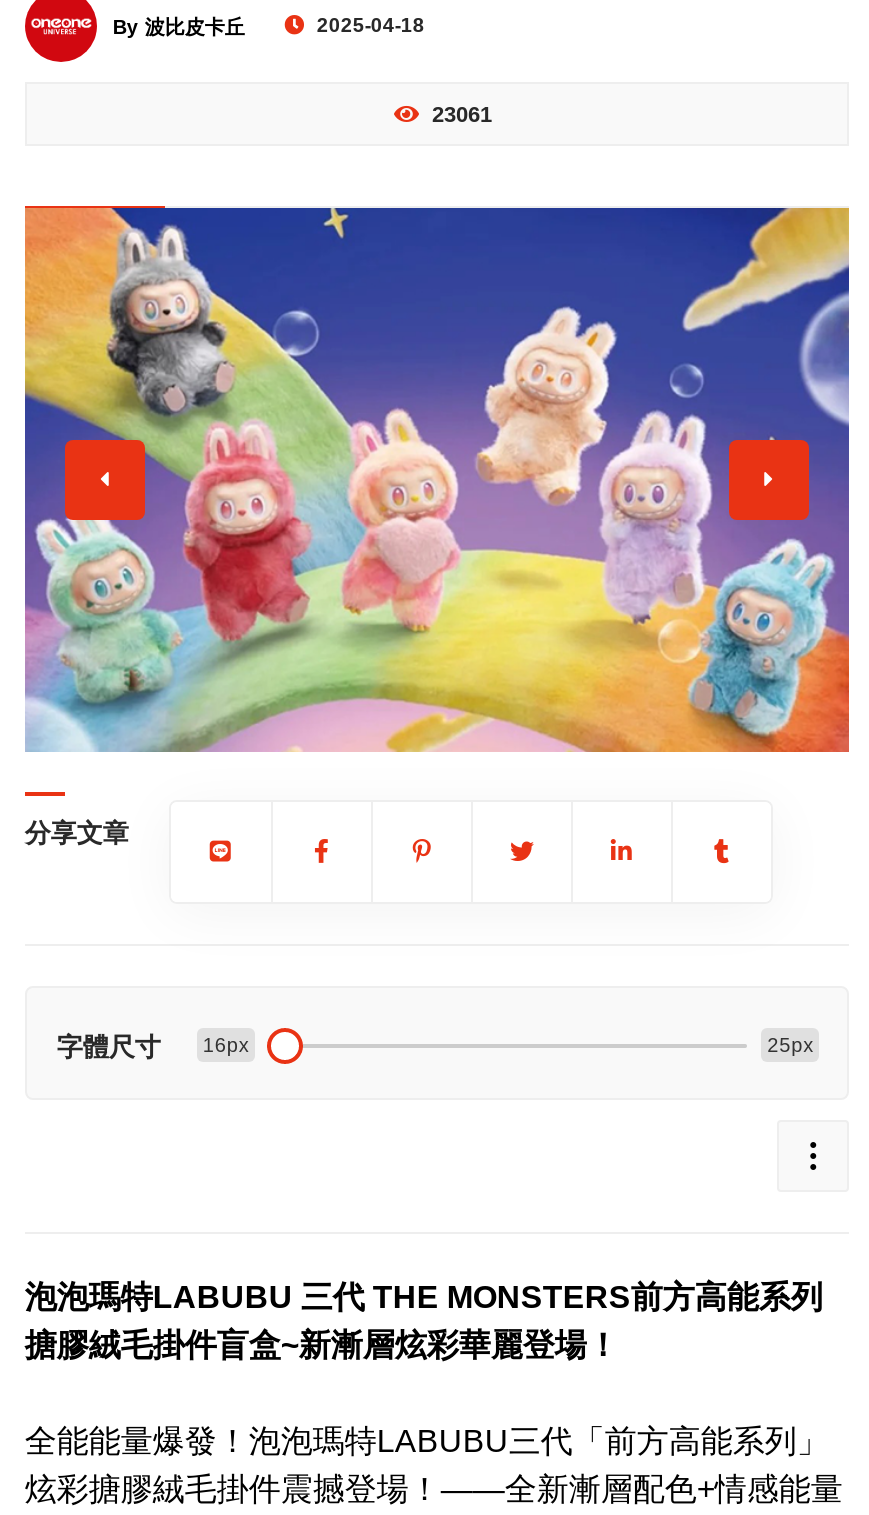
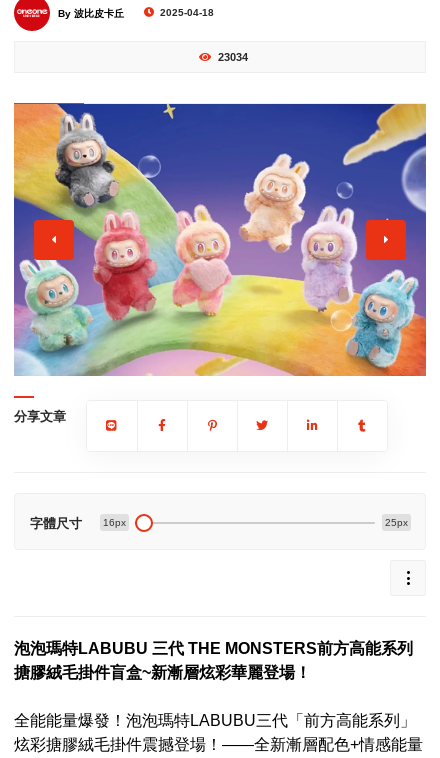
[426,102,492,126] 23061 -> [214,51,247,63] 23034

